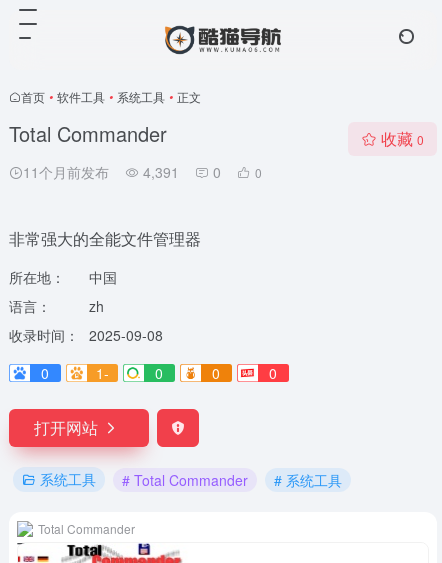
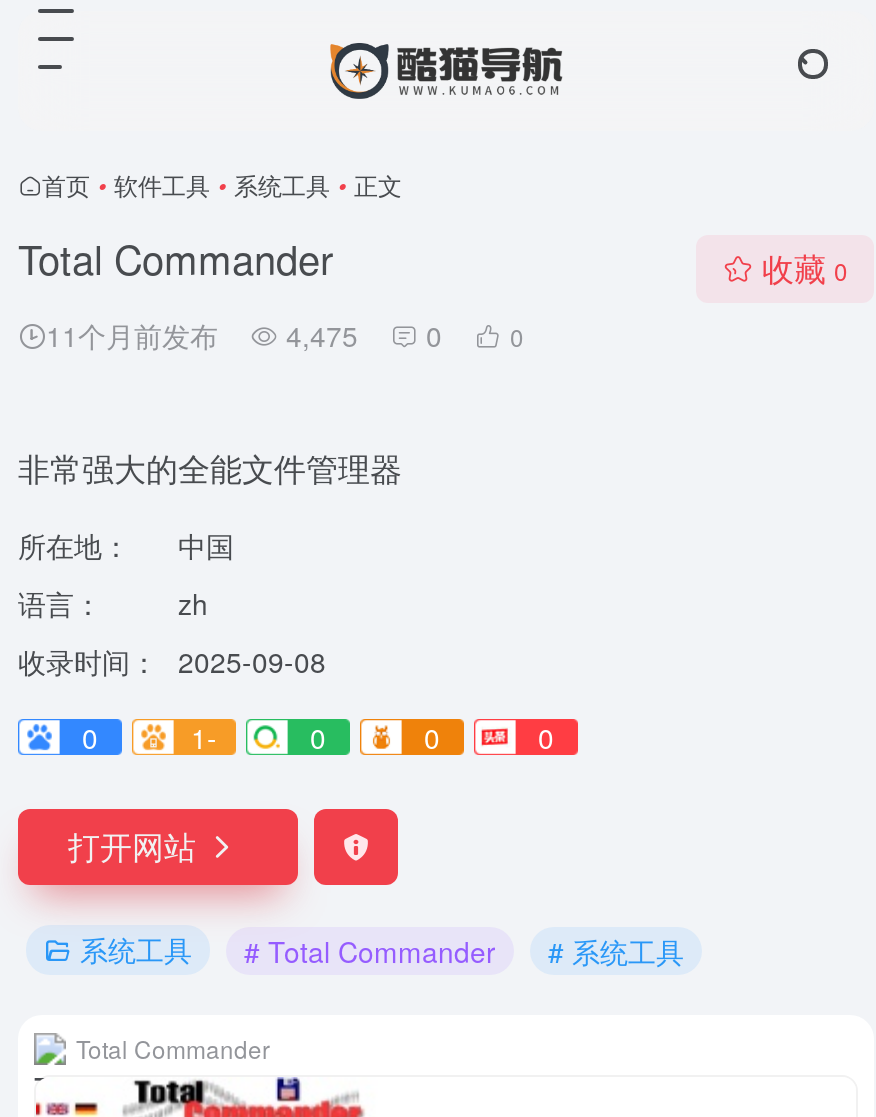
[23,162,262,182] 11个月前发布 4,391 0 0 -> [46,315,524,355] 11个月前发布 4,475 0 0

